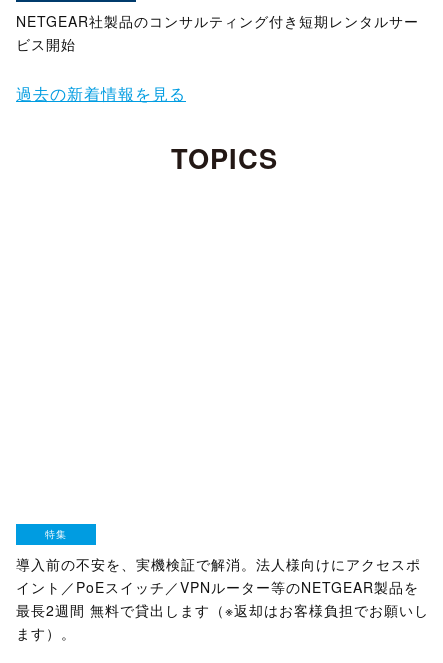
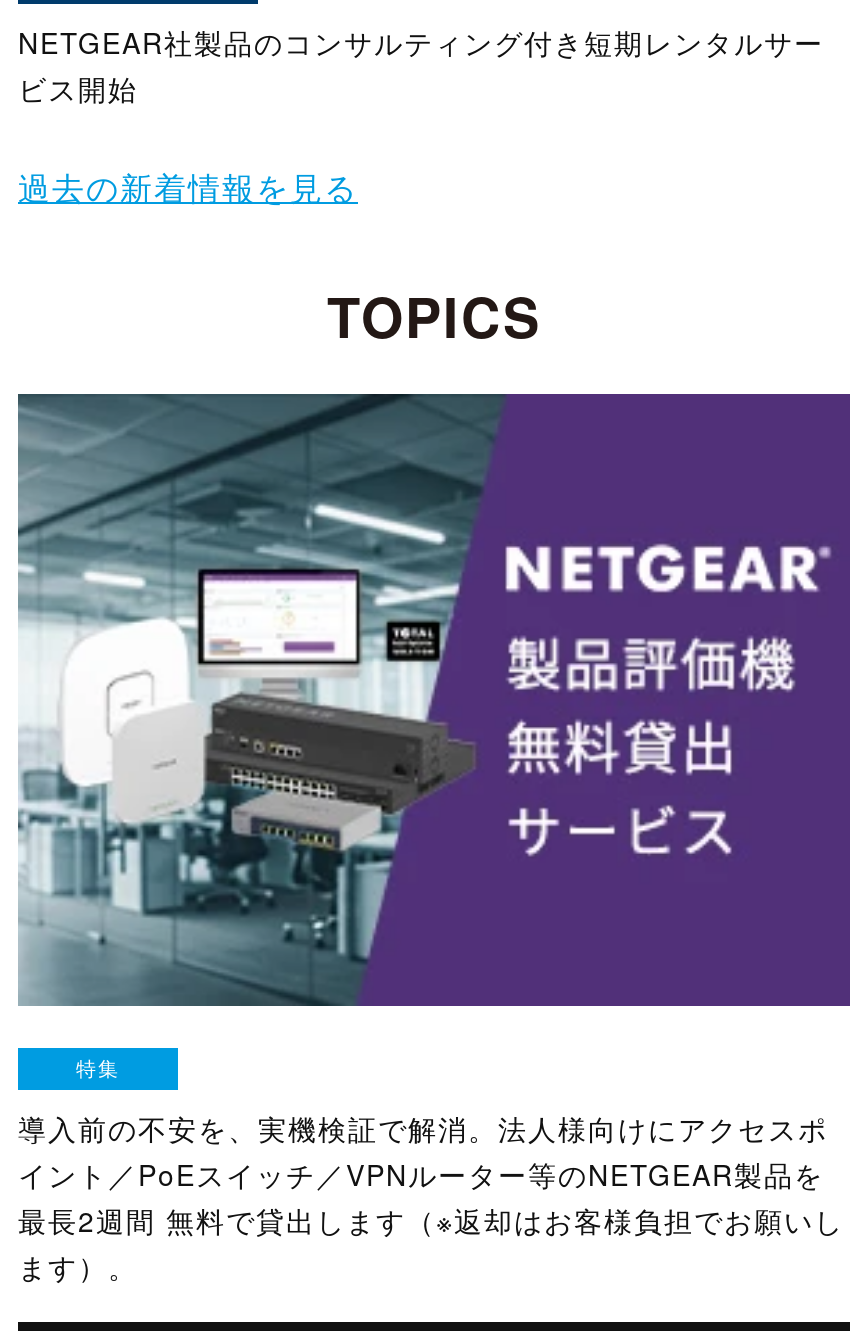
none -> [16,392,852,1008] [image]

